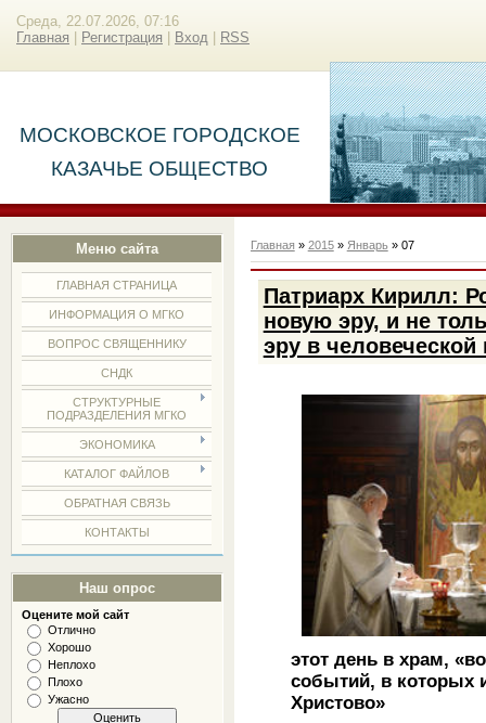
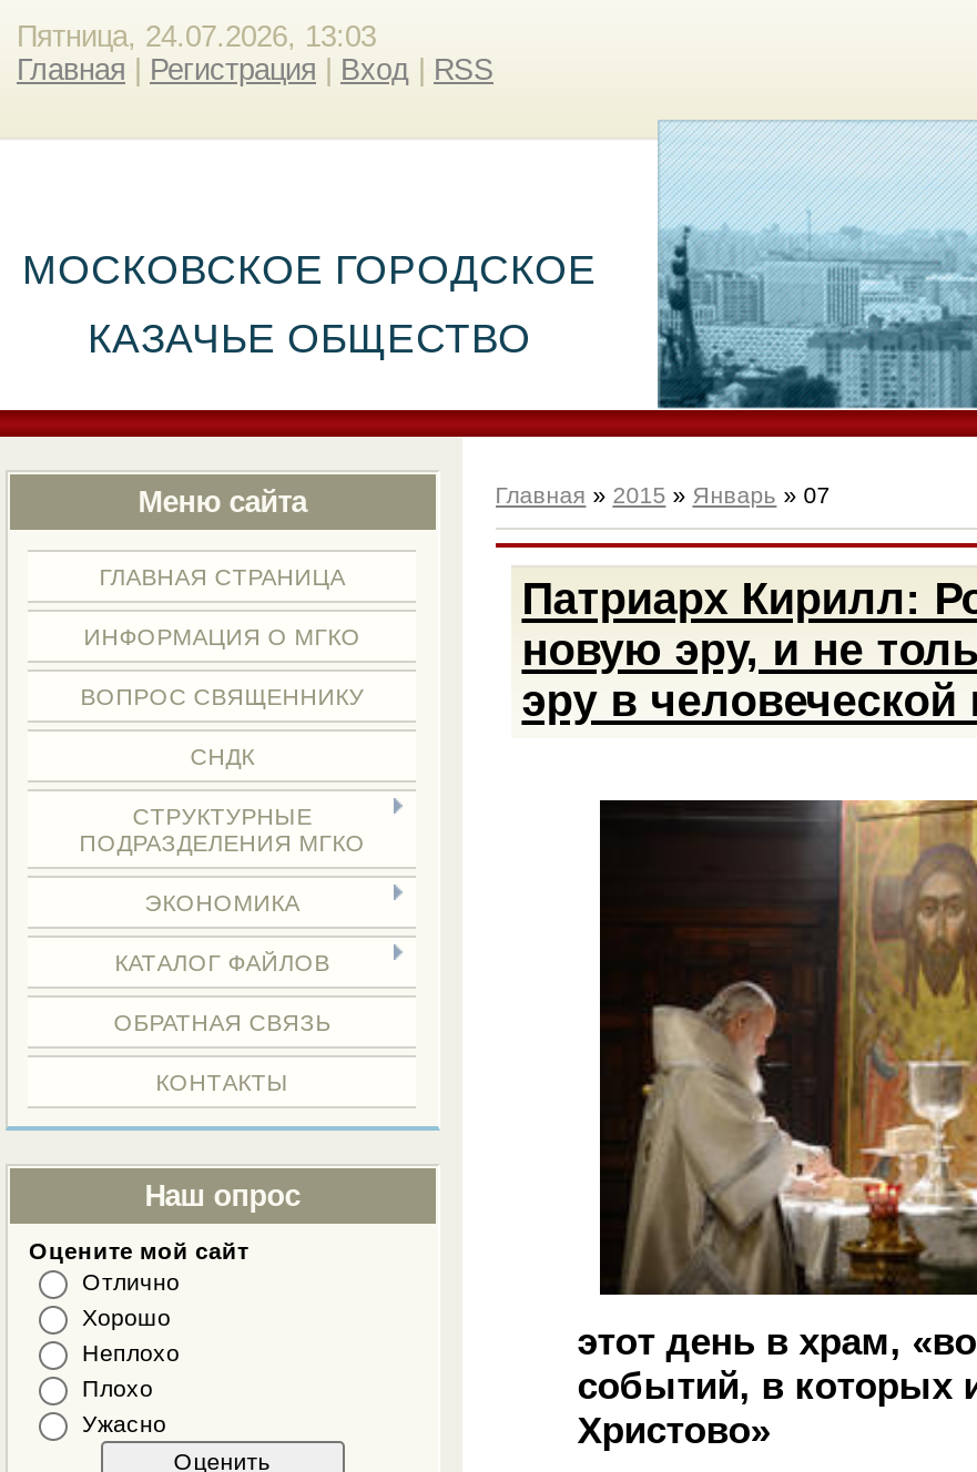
[16,13,179,29] Среда, 22.07.2026, 07:16 -> [17,20,376,53] Пятница, 24.07.2026, 13:03

